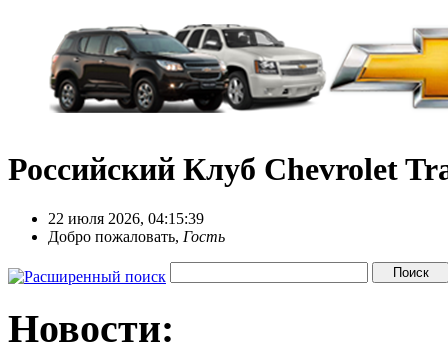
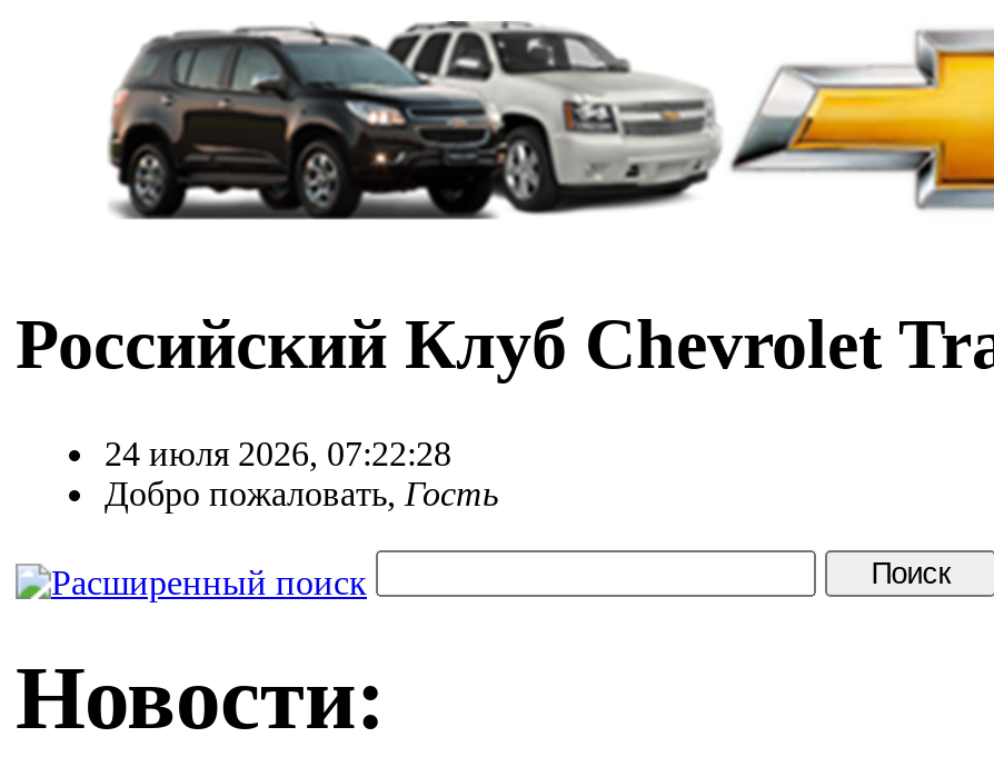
[48,210,204,227] 22 июля 2026, 04:15:39 -> [105,434,451,472] 24 июля 2026, 07:22:28

